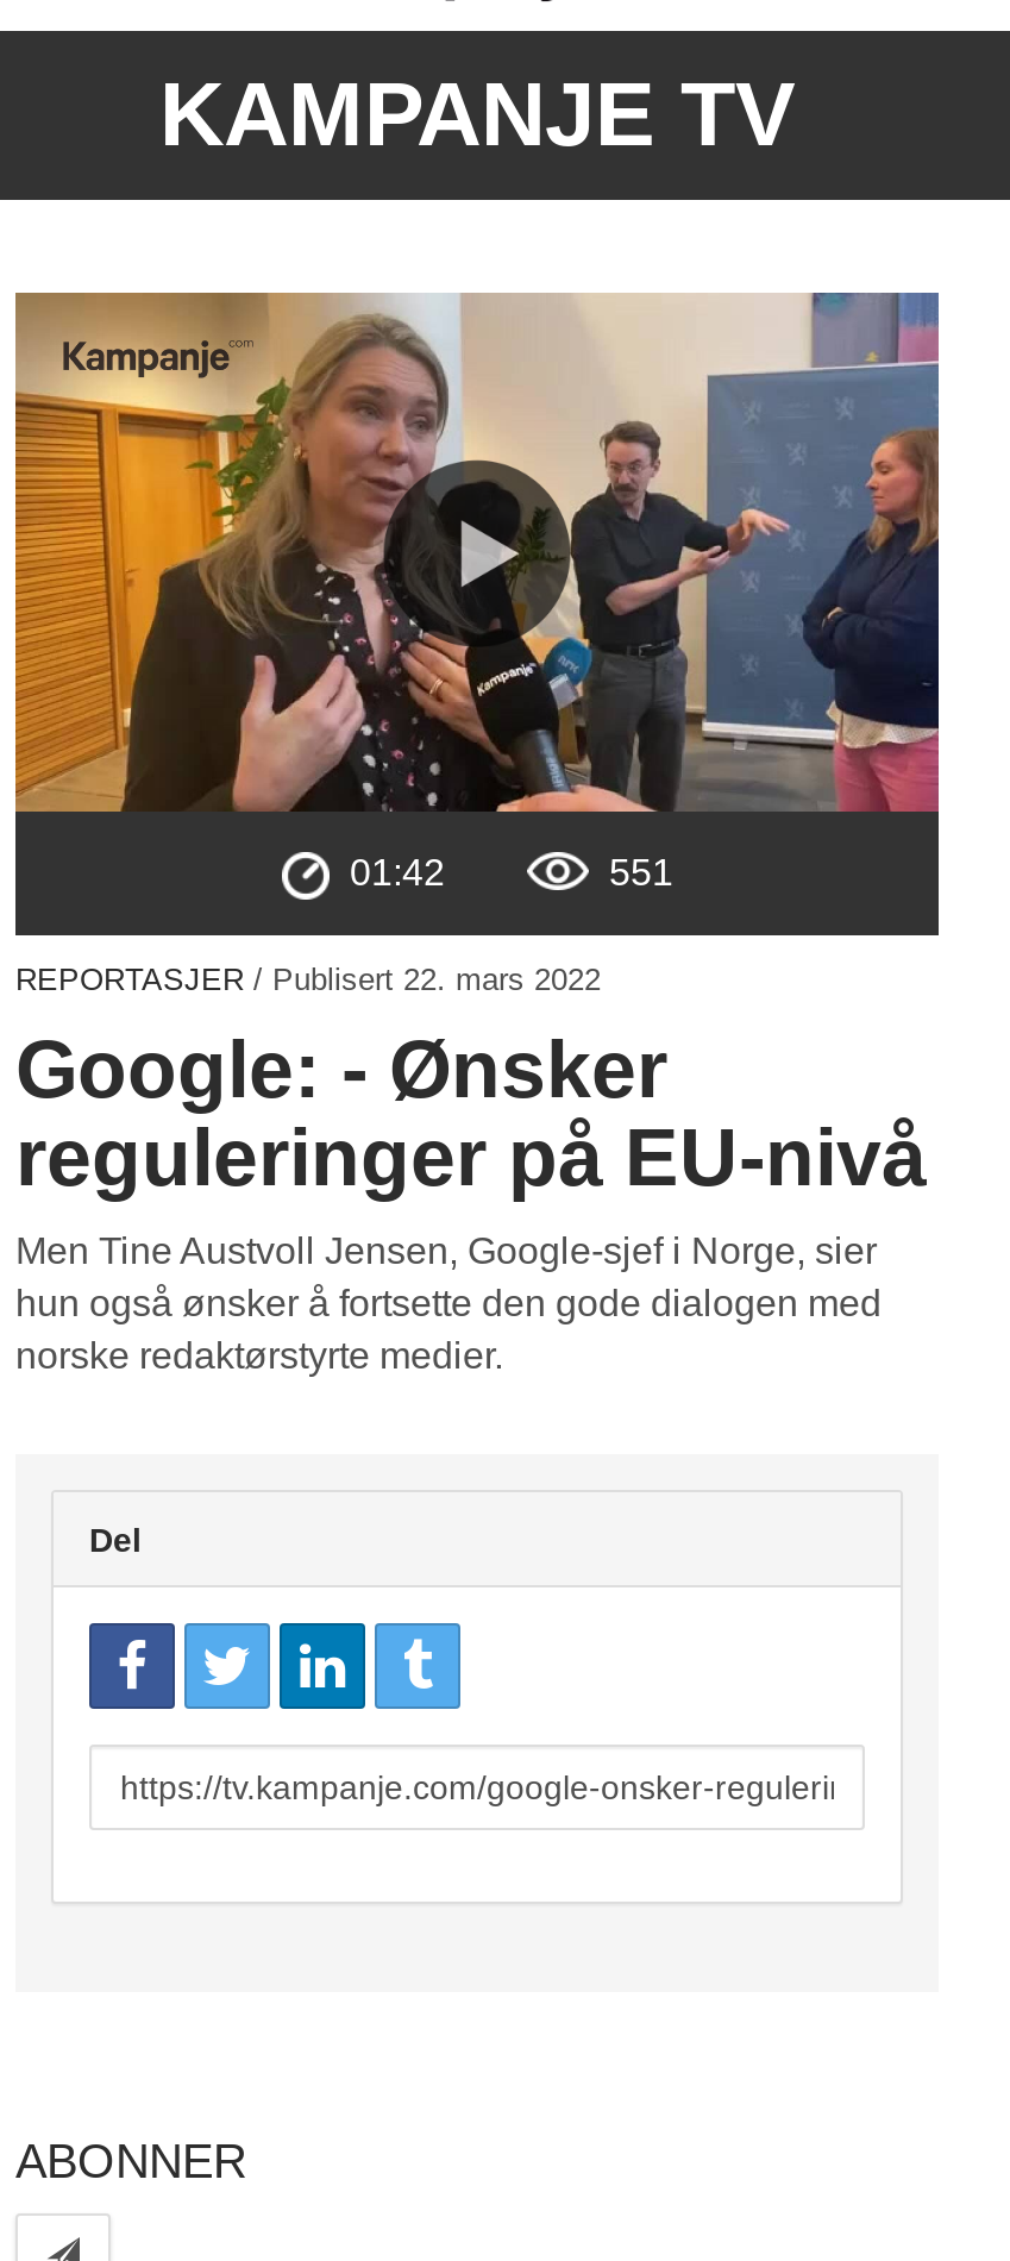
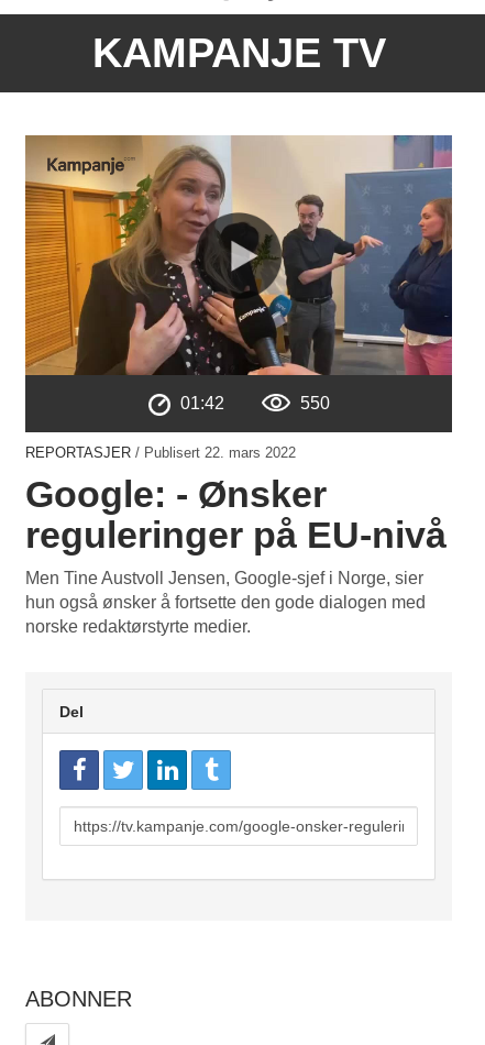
[600,853,673,893] 551 -> [295,394,329,413] 550

